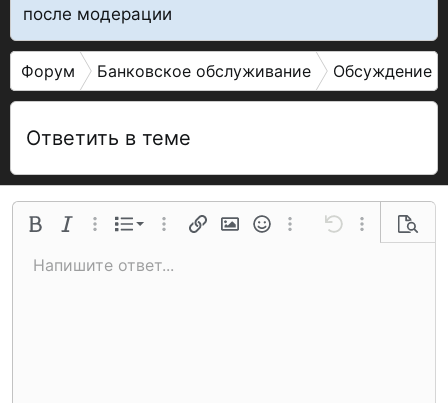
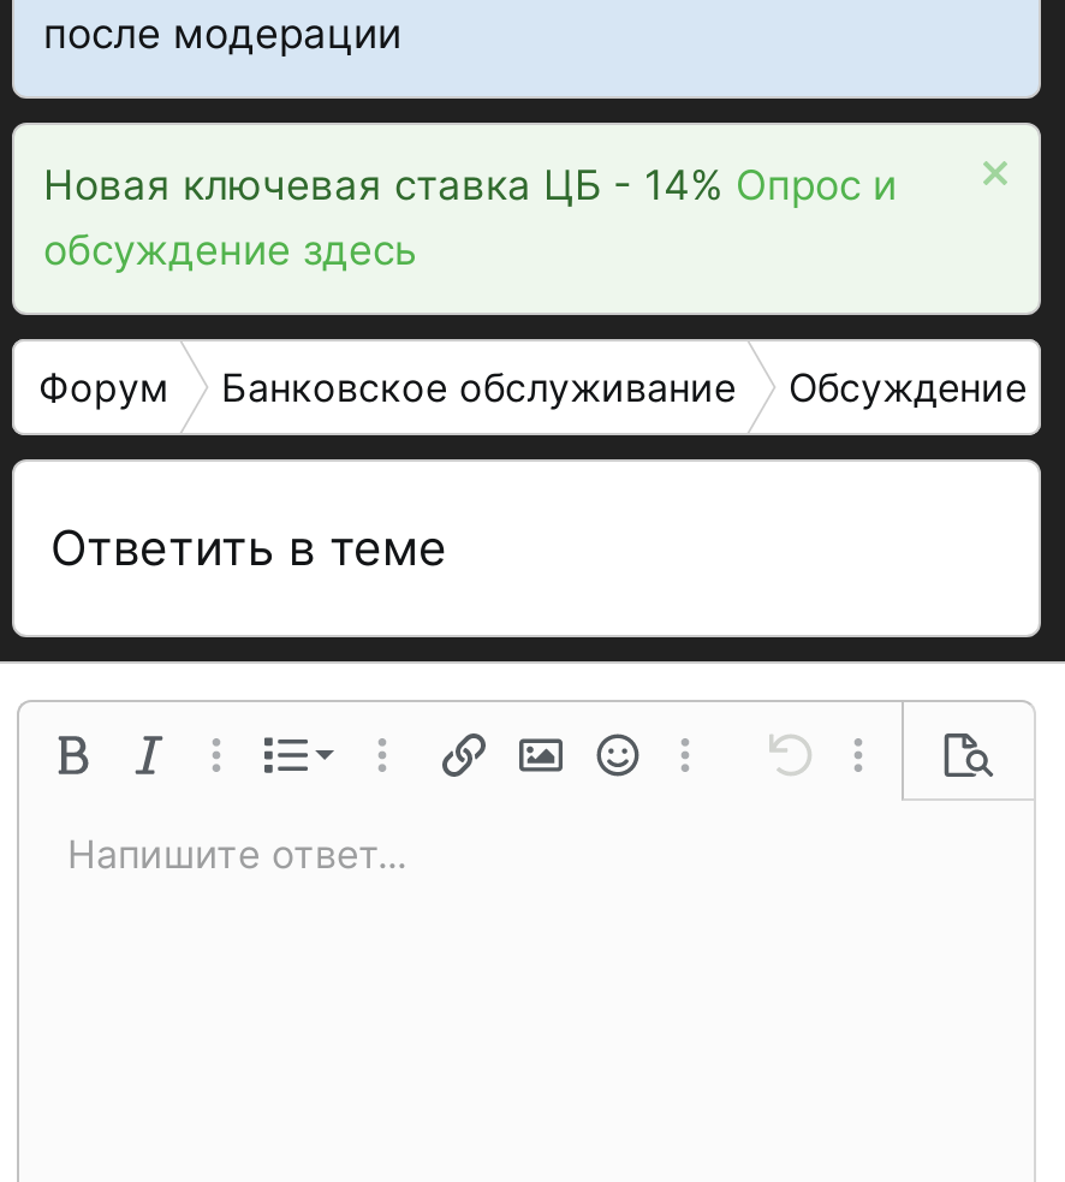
none -> [43,161,897,274] Новая ключевая ставка ЦБ - 14% Опрос и | обсуждение здесь

